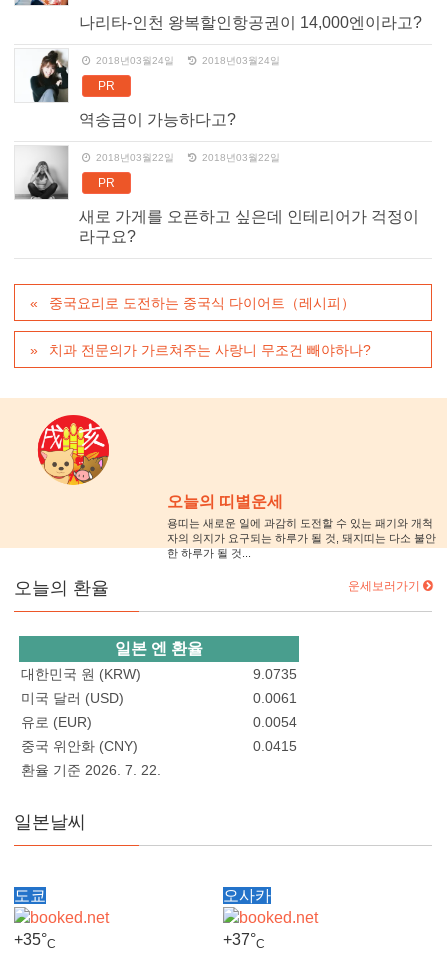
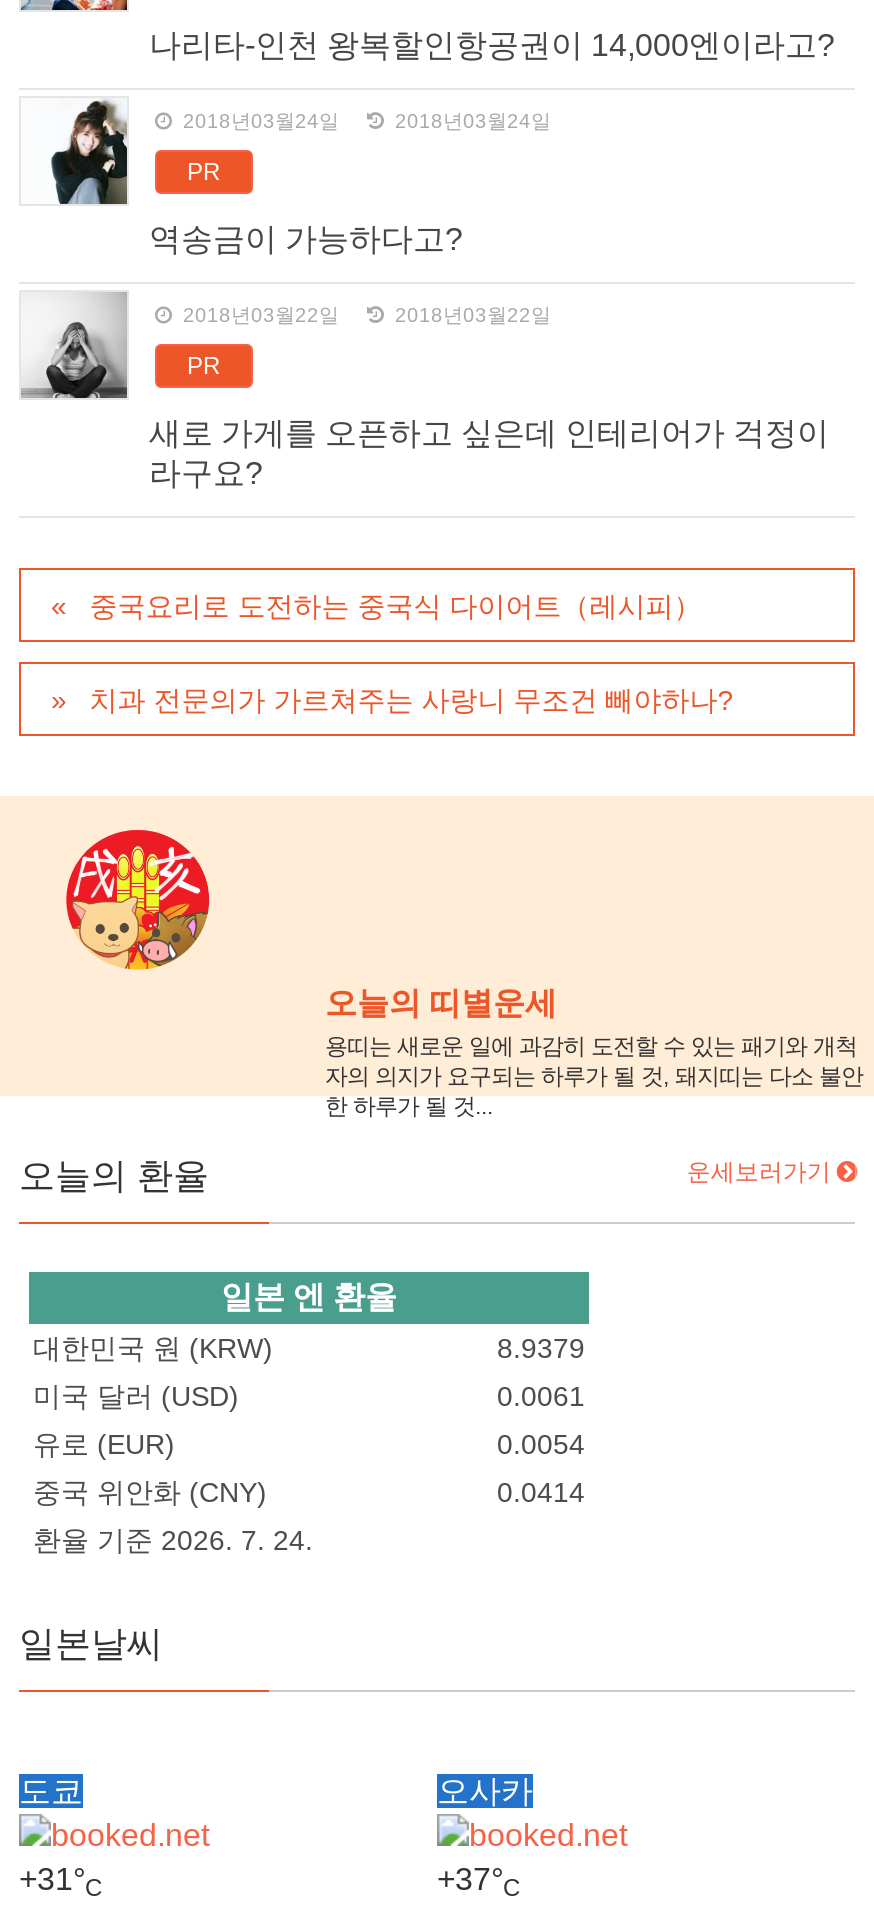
[253,666,297,682] 9.0735 -> [497,1333,585,1365] 8.9379
[253,738,297,754] 0.0415 -> [497,1477,585,1509] 0.0414
[21,762,161,778] 환율 기준 2026. 7. 22. -> [33,1525,313,1557] 환율 기준 2026. 7. 24.
[14,931,56,951] +35°C -> [19,1861,103,1901] +31°C

